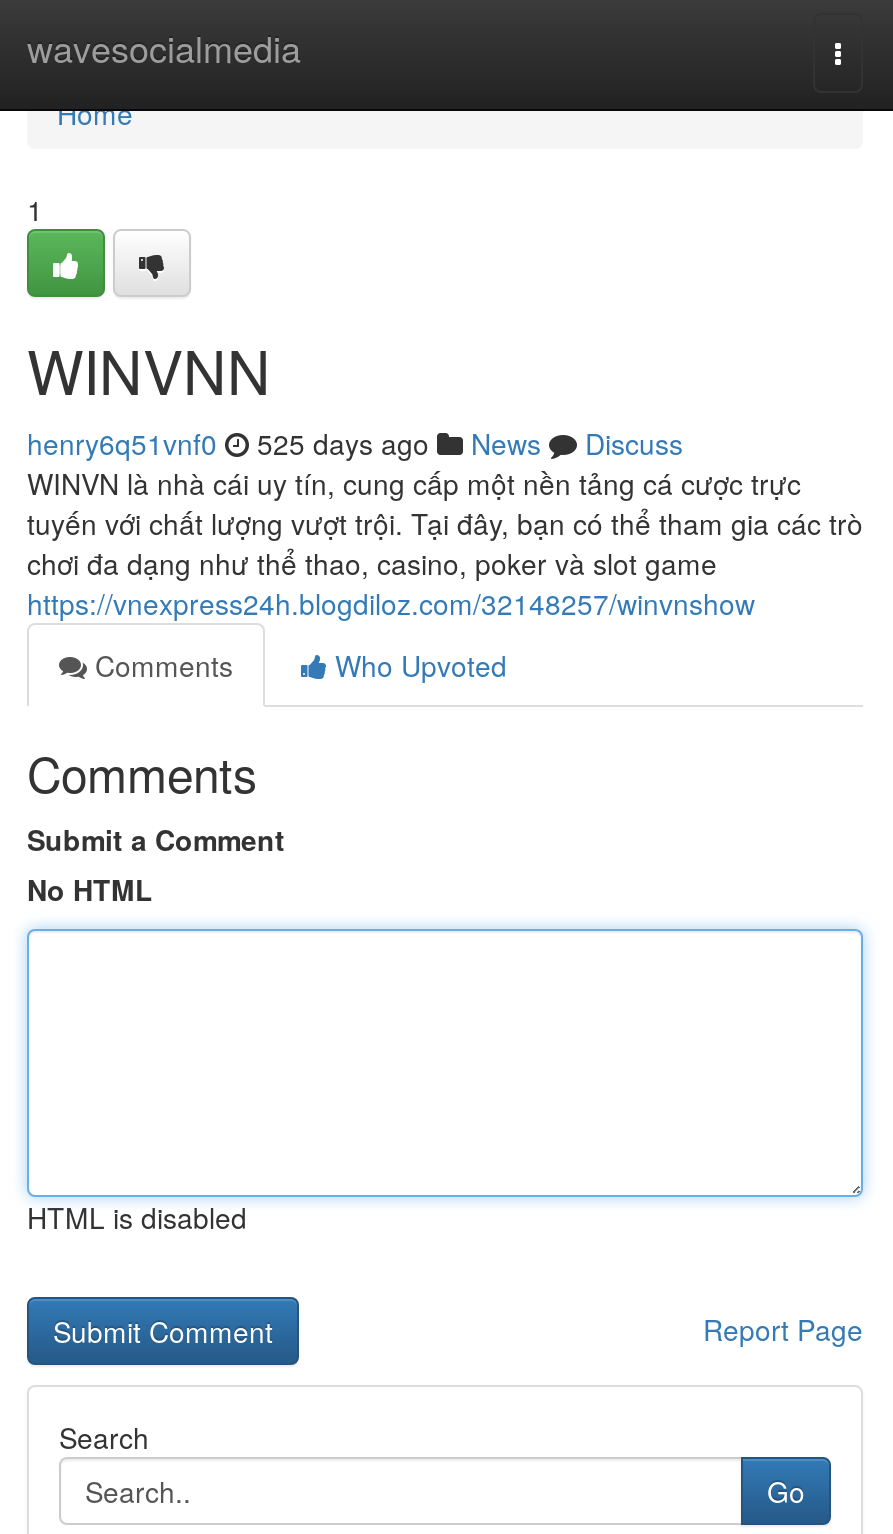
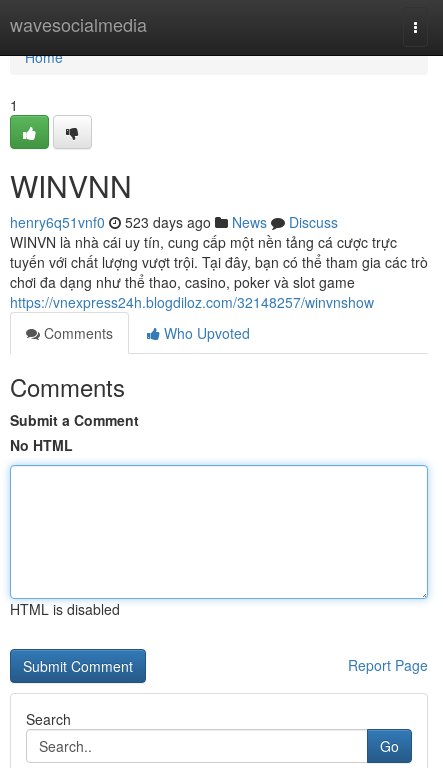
[27,423,683,463] henry6q51vnf0 525 days ago News Discuss -> [10,212,338,232] henry6q51vnf0 523 days ago News Discuss

